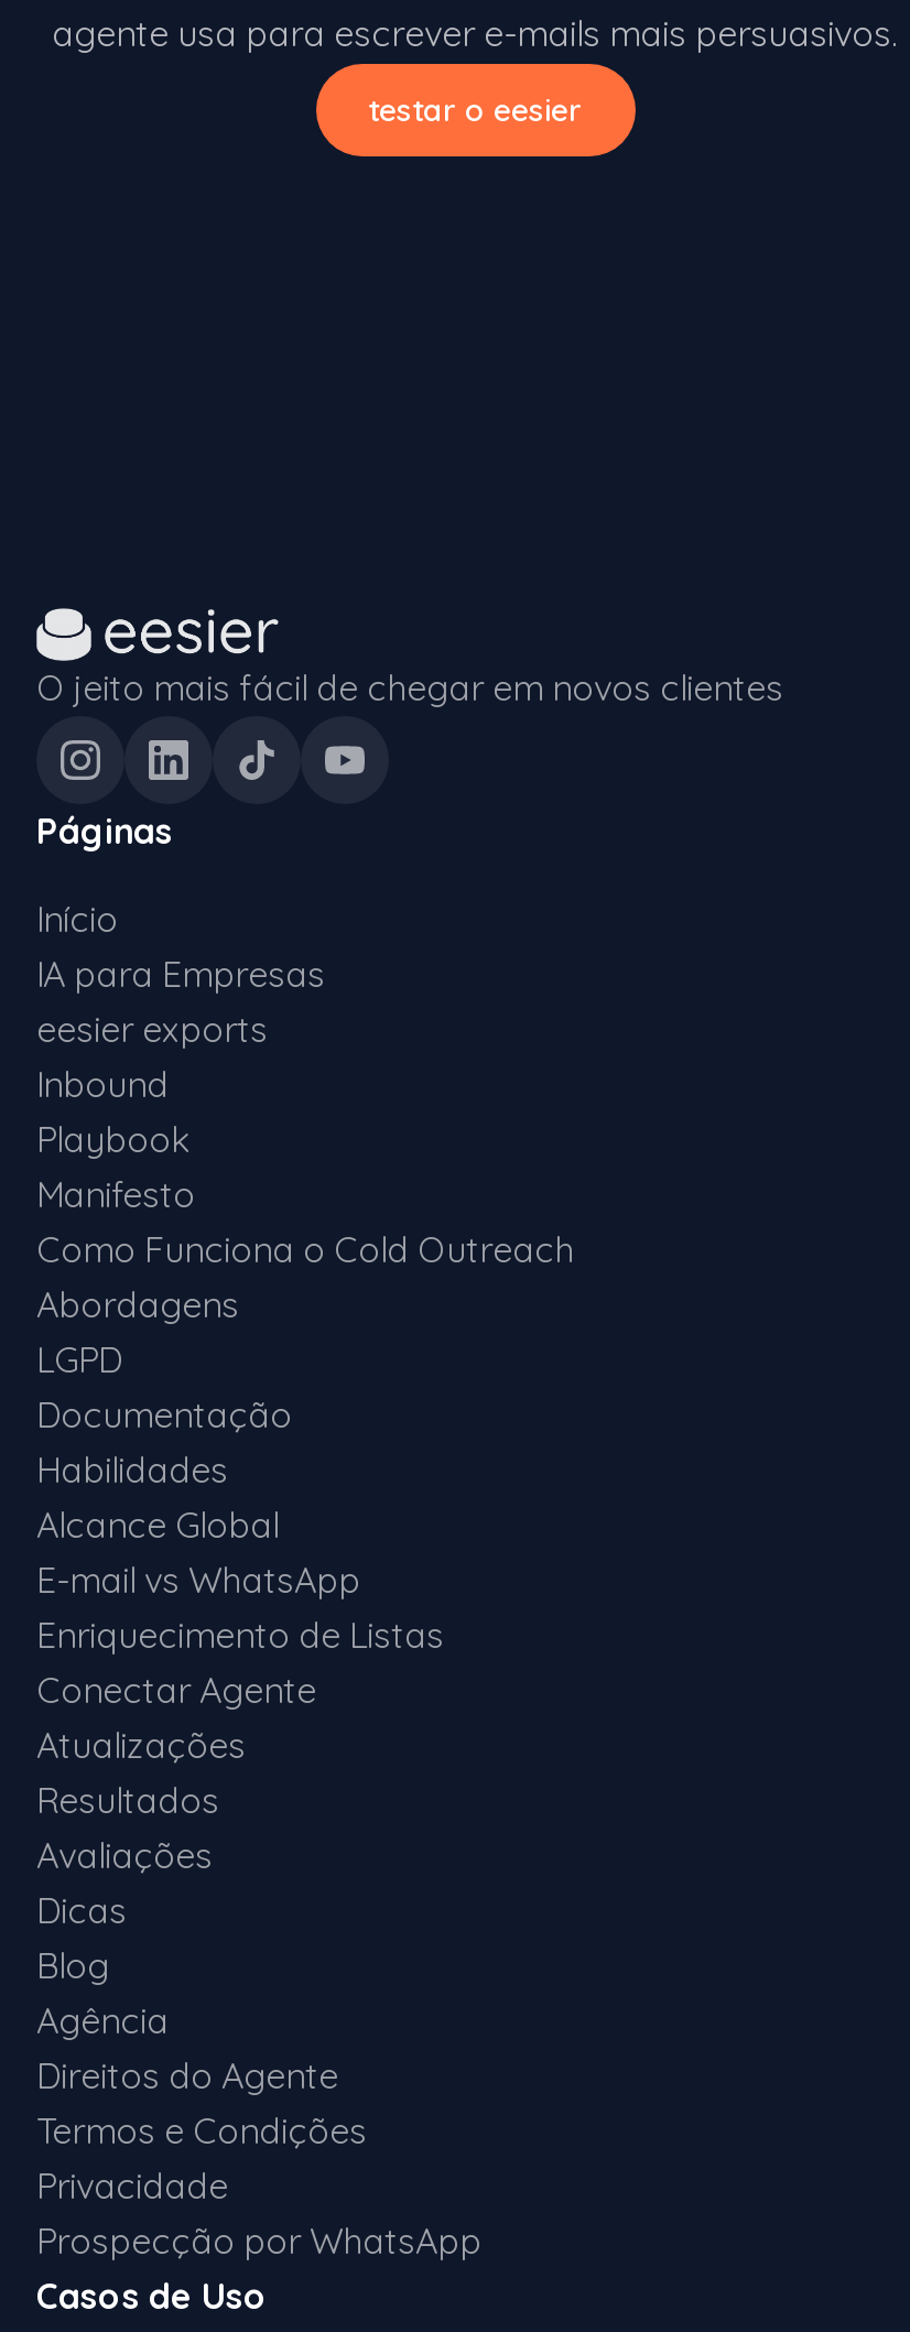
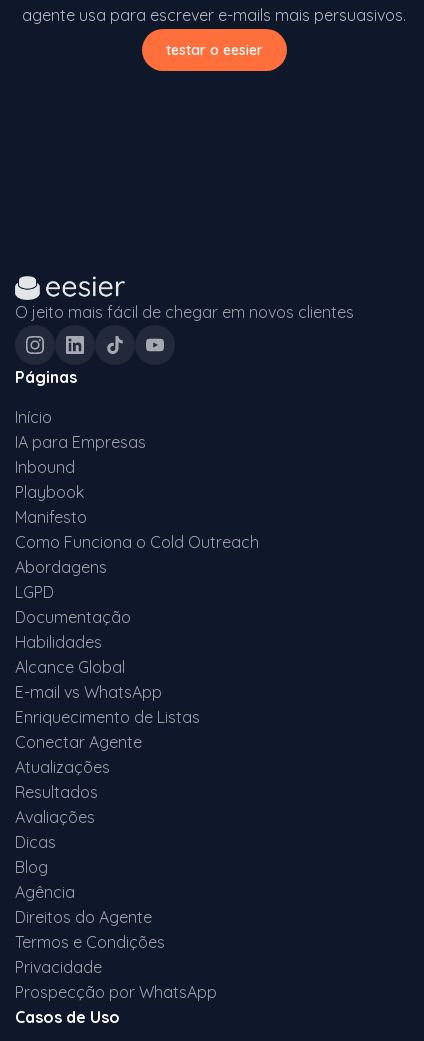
[36,1007,268,1051] eesier exports -> none

